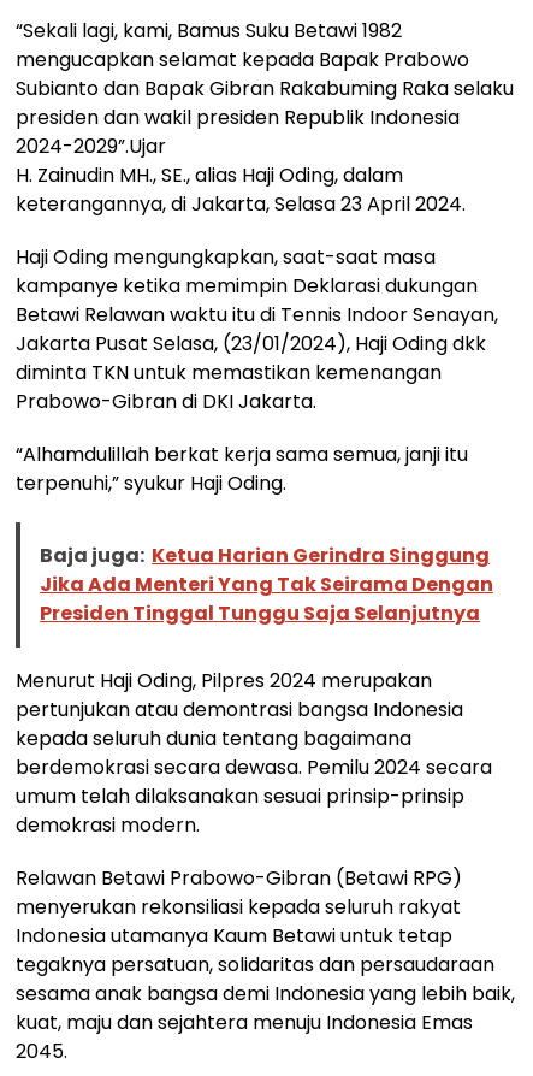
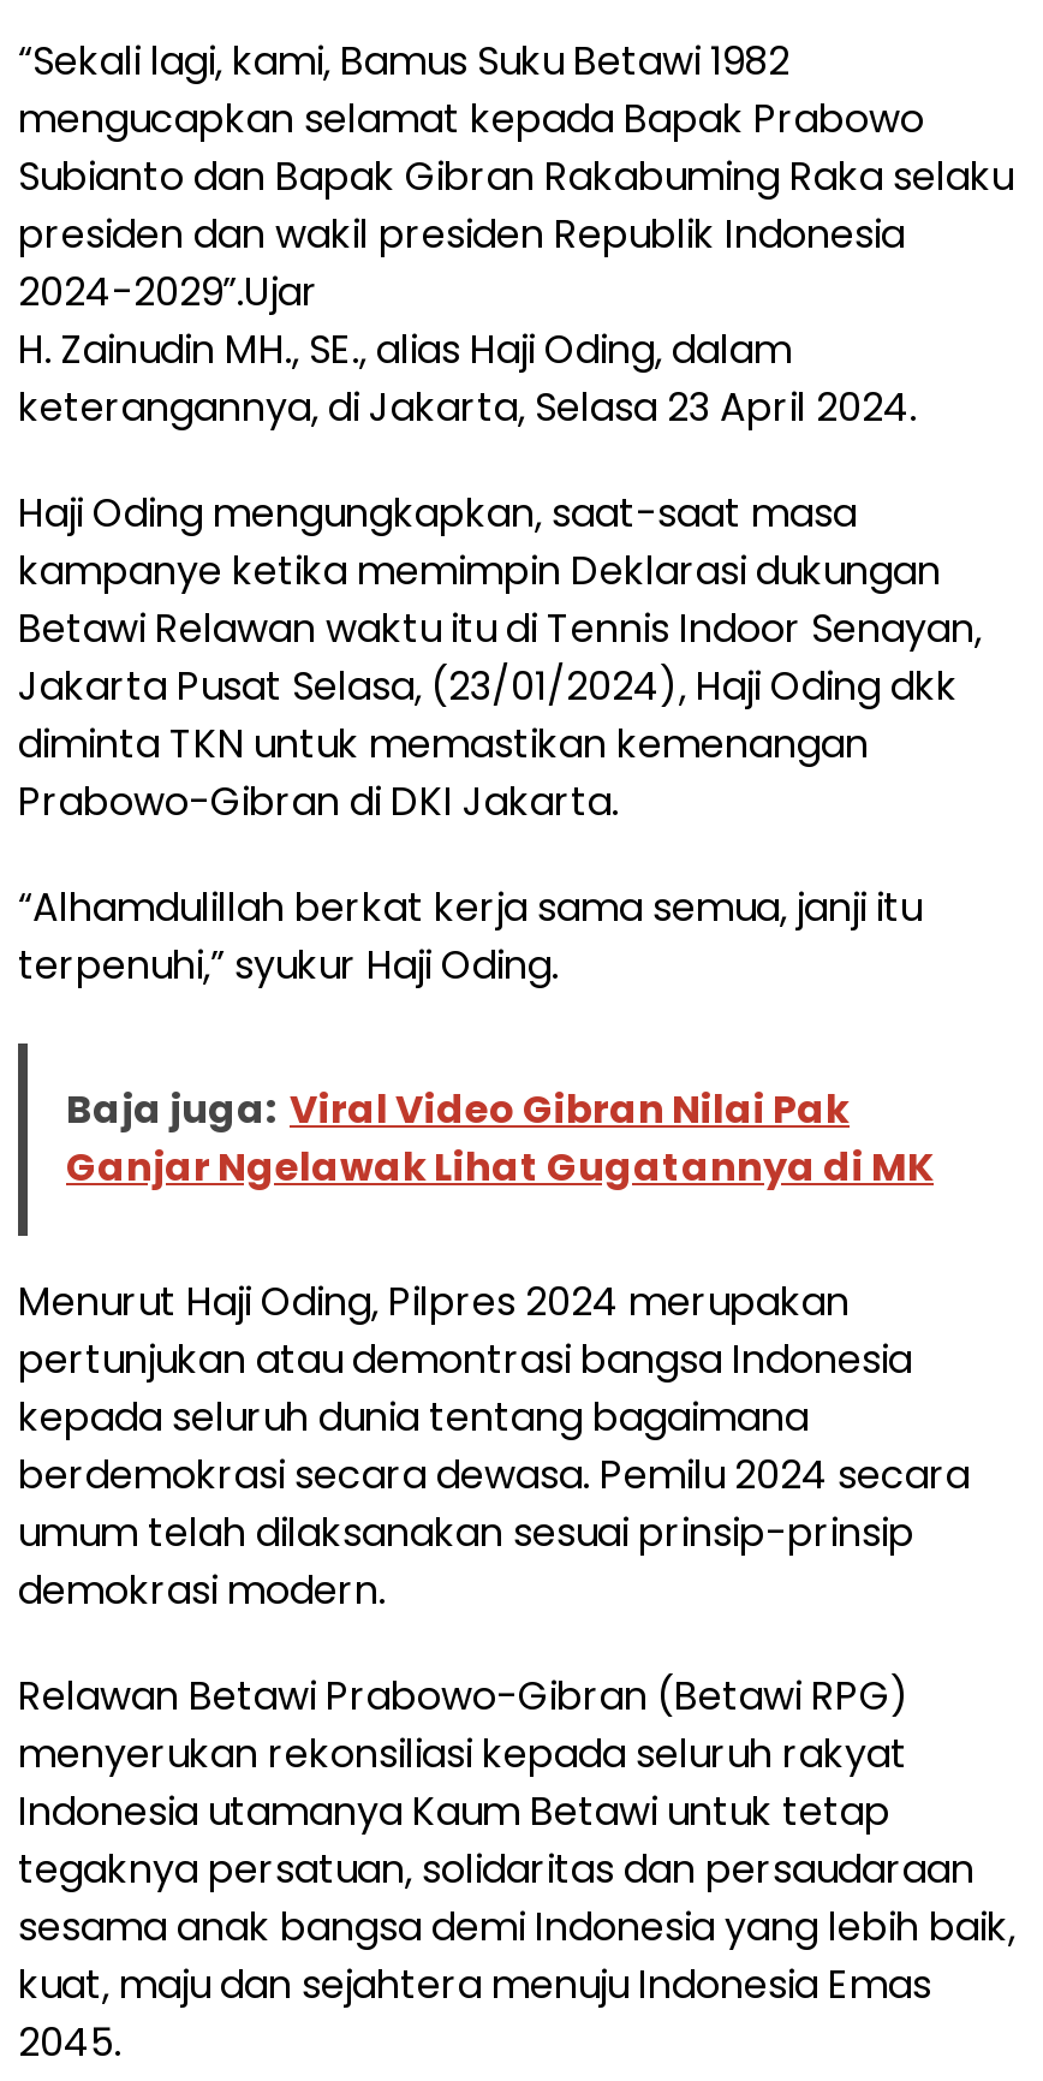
[40,541,493,627] Baja juga: Ketua Harian Gerindra Singgung | Jika Ada Menteri Yang Tak Seirama Dengan | Presiden Tinggal Tunggu Saja Selanjutnya -> [66,1081,934,1195] Baja juga: Viral Video Gibran Nilai Pak | Ganjar Ngelawak Lihat Gugatannya di MK

